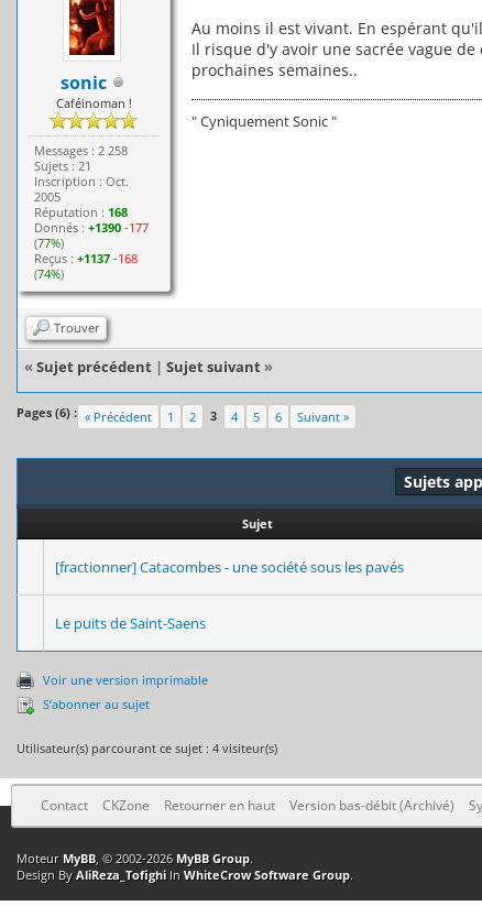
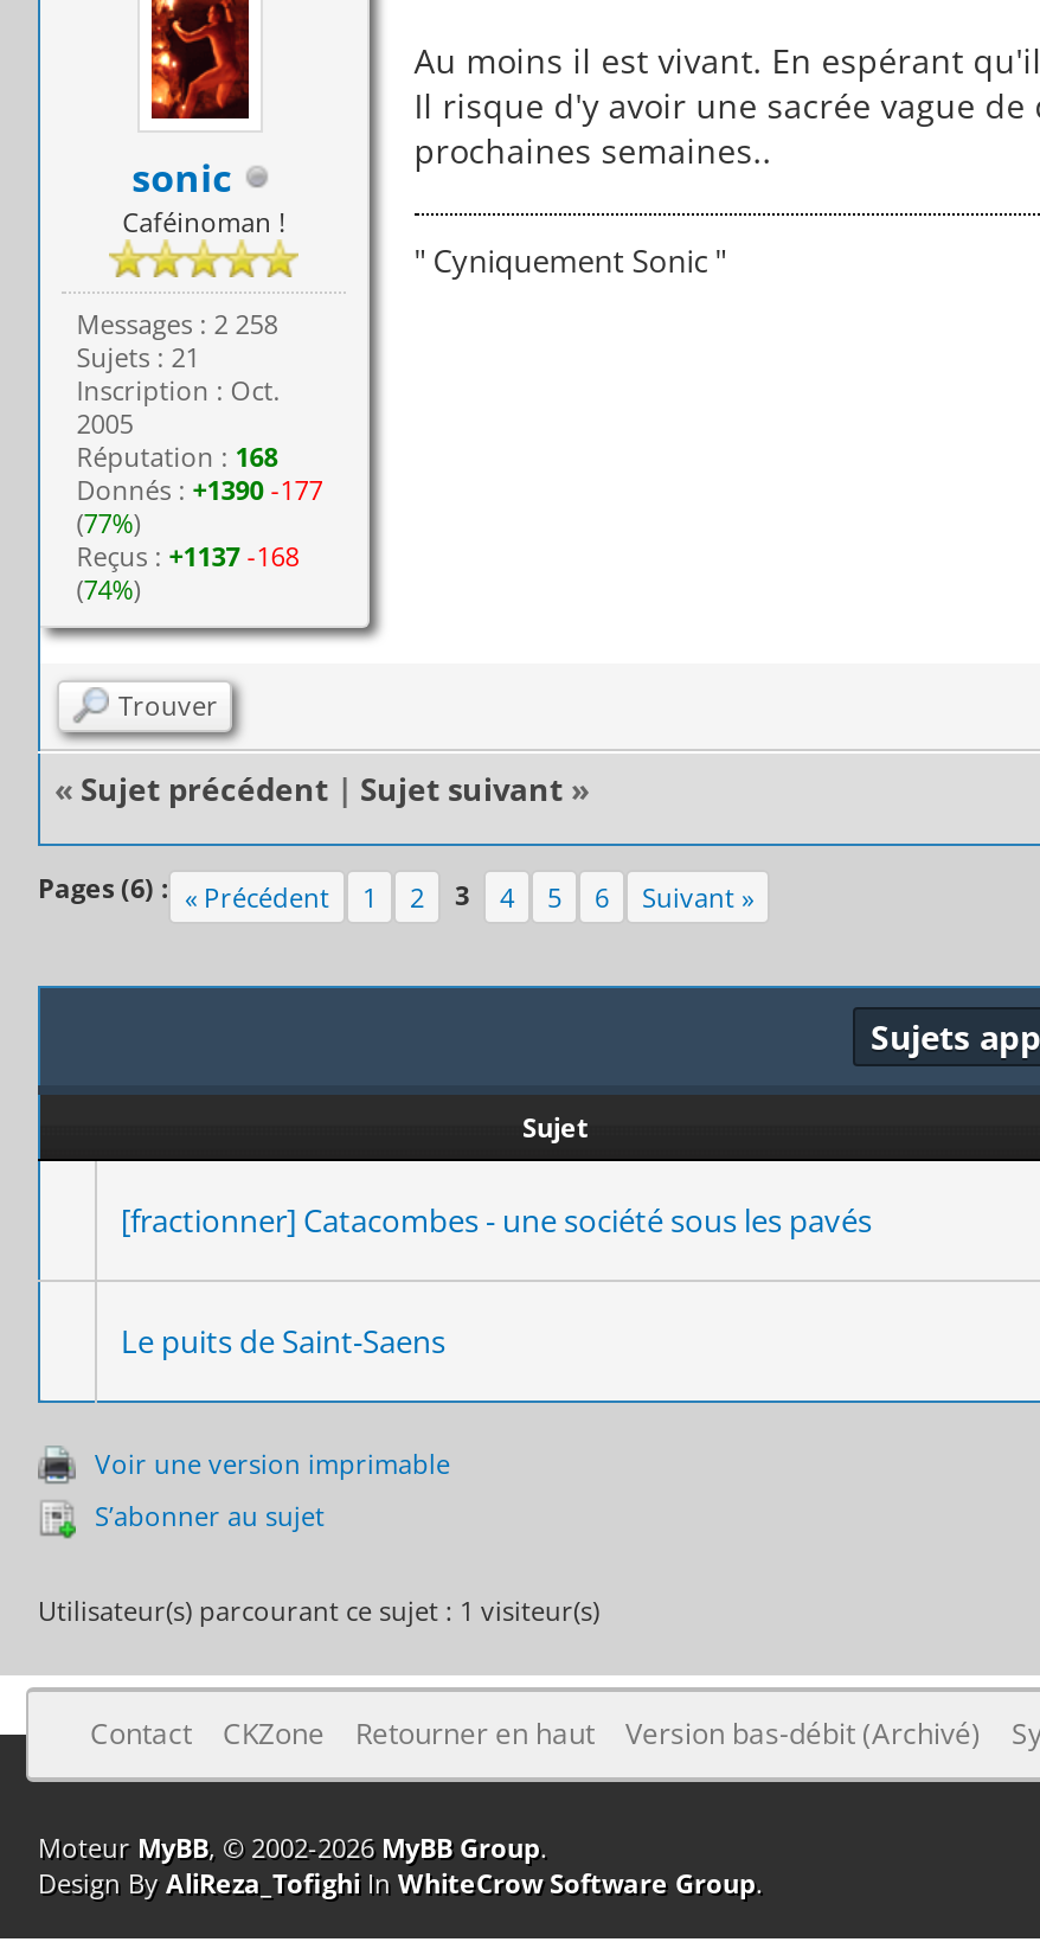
[17,740,277,756] Utilisateur(s) parcourant ce sujet : 4 visiteur(s) -> [38,1592,599,1628] Utilisateur(s) parcourant ce sujet : 1 visiteur(s)

